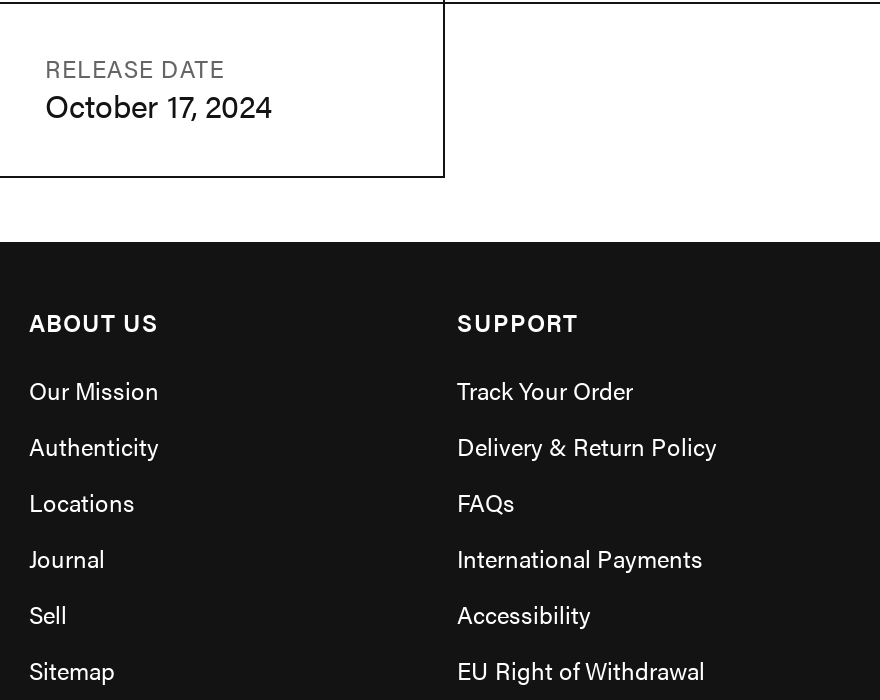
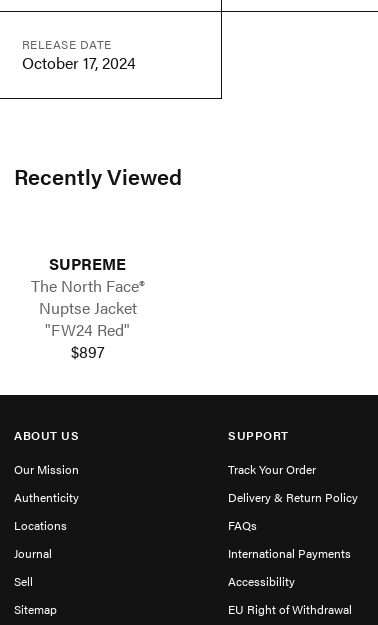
none -> [14,160,182,363] Recently Viewed | SUPREME | The North Face® | Nuptse Jacket | "FW24 Red" | $897

